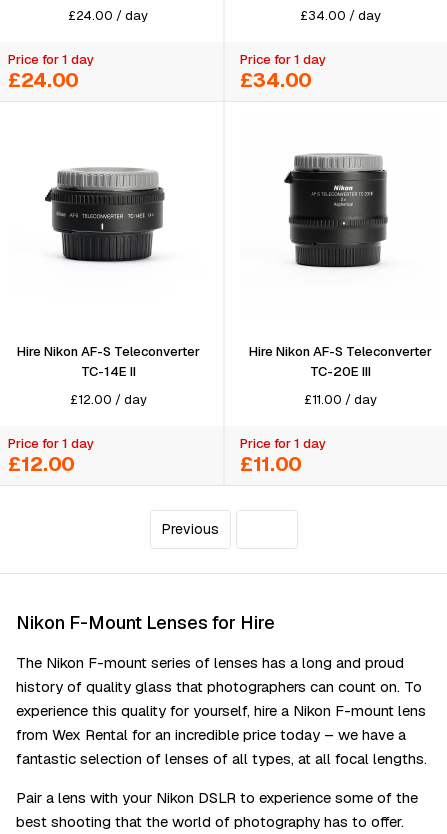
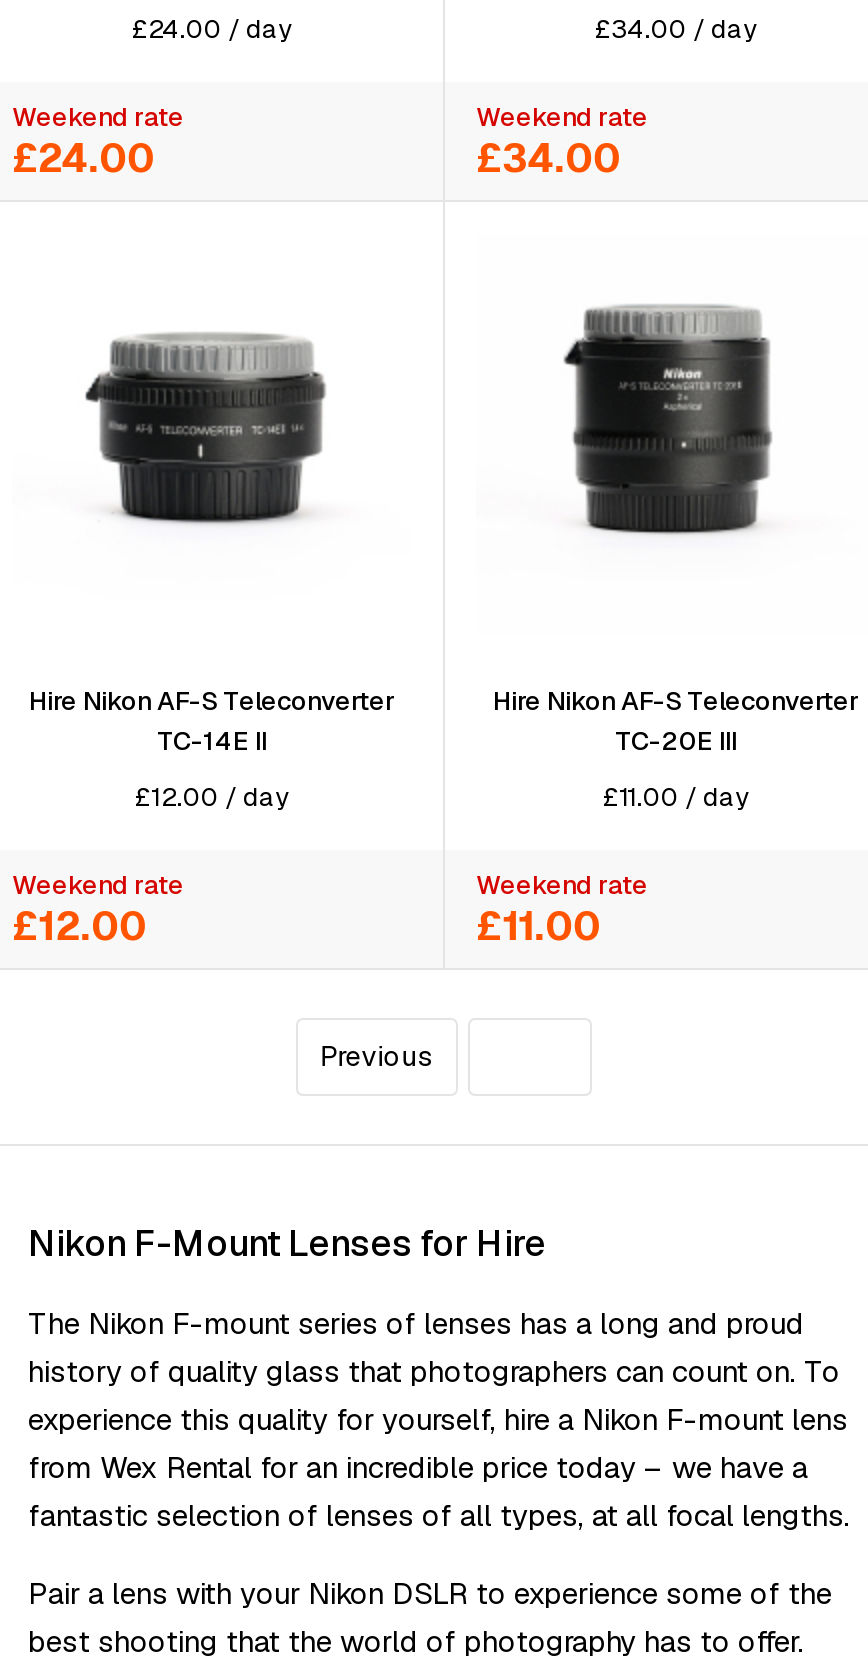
[8,51,94,68] Price for 1 day -> [12,100,184,134] Weekend rate
[240,51,326,68] Price for 1 day -> [476,100,648,134] Weekend rate
[8,435,94,452] Price for 1 day -> [12,868,184,902] Weekend rate
[240,435,326,452] Price for 1 day -> [476,868,648,902] Weekend rate

